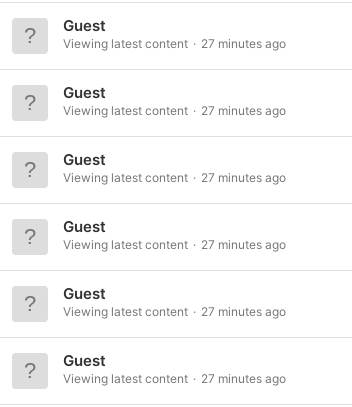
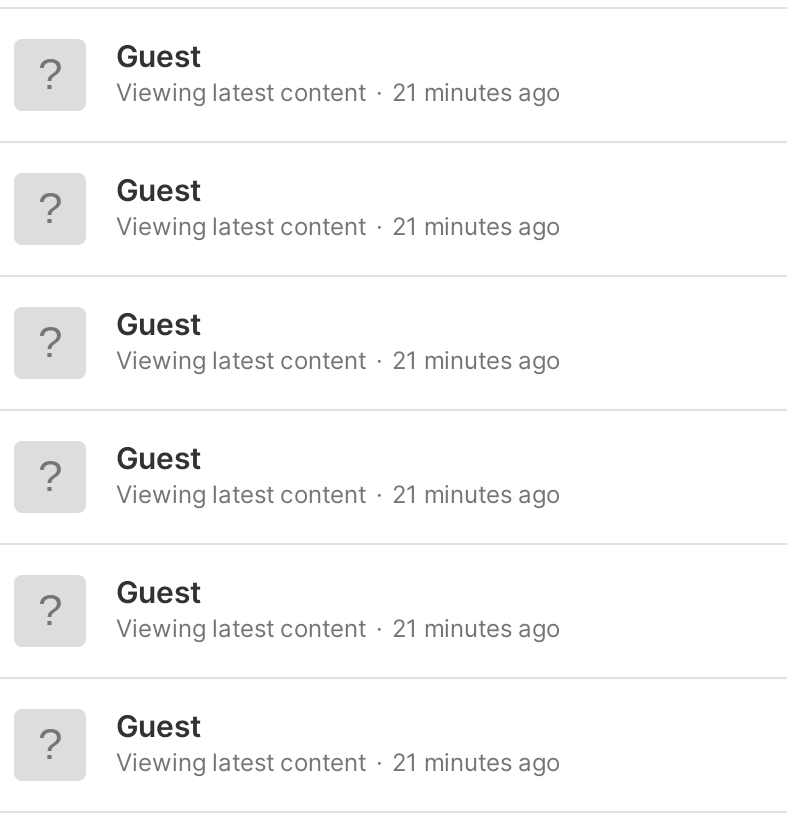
[63,36,286,51] Viewing latest content 27 minutes ago -> [116,77,560,107] Viewing latest content 21 minutes ago
[63,103,286,118] Viewing latest content 27 minutes ago -> [116,211,560,241] Viewing latest content 21 minutes ago
[63,170,286,185] Viewing latest content 27 minutes ago -> [116,345,560,375] Viewing latest content 21 minutes ago
[63,237,286,252] Viewing latest content 27 minutes ago -> [116,479,560,509] Viewing latest content 21 minutes ago
[63,304,286,319] Viewing latest content 27 minutes ago -> [116,613,560,643] Viewing latest content 21 minutes ago
[63,371,286,386] Viewing latest content 27 minutes ago -> [116,747,560,777] Viewing latest content 21 minutes ago

